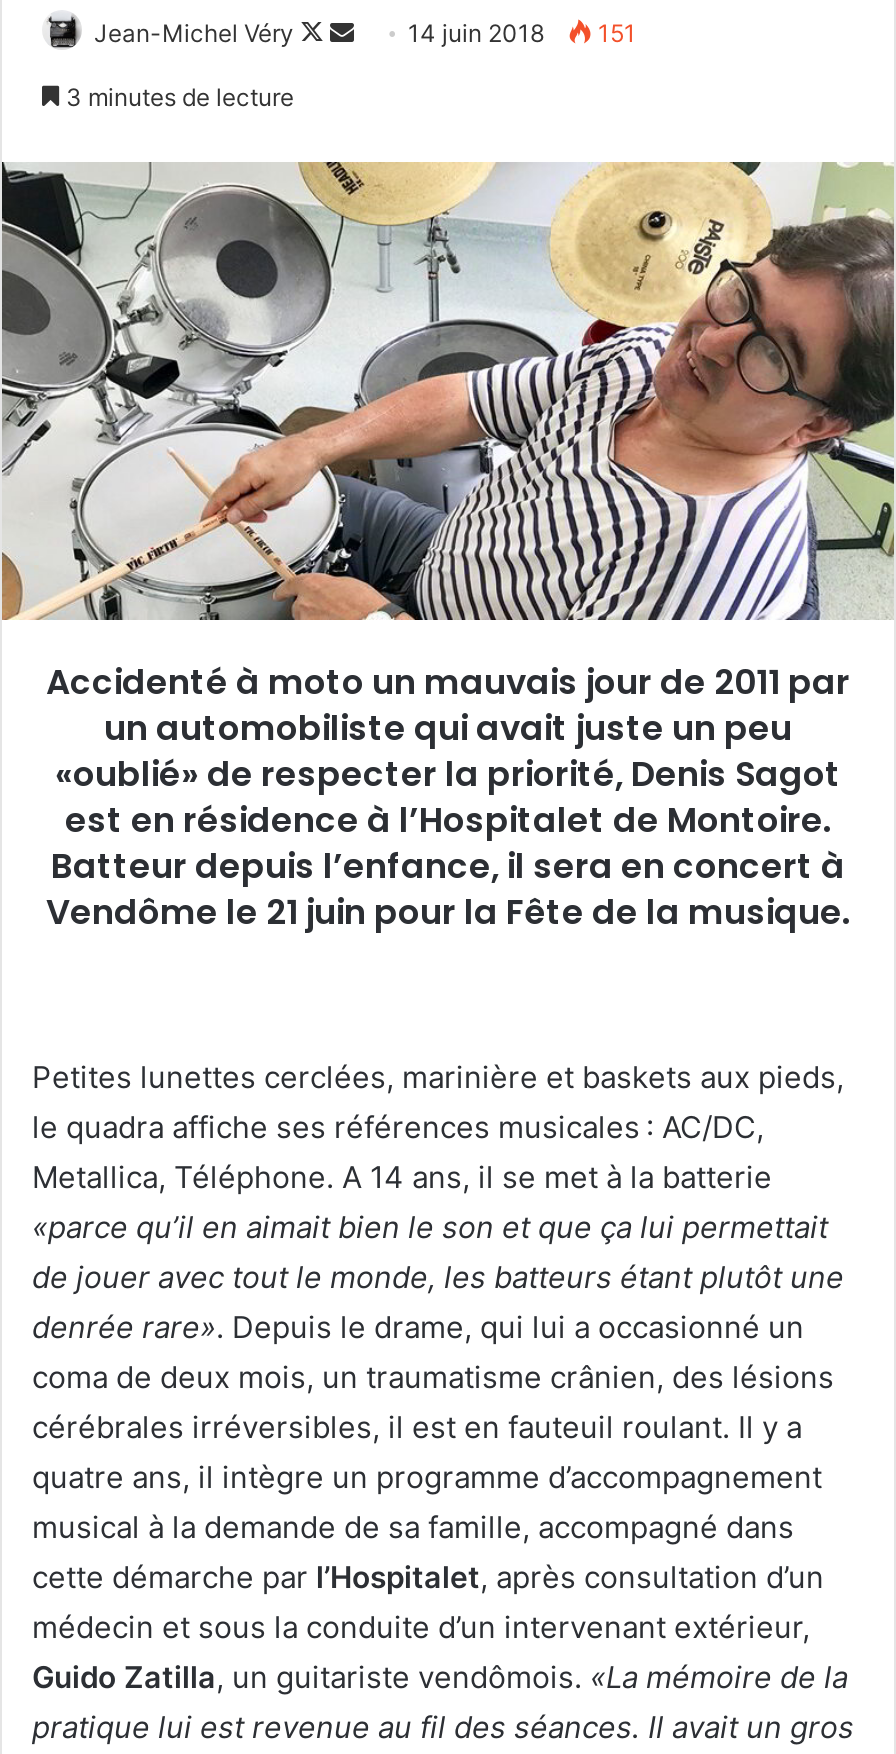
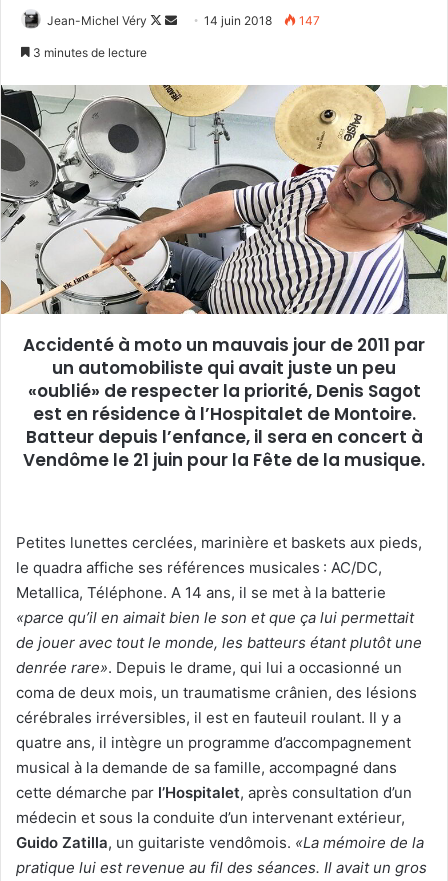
[592,18,636,48] 151 -> [296,13,320,28] 147

